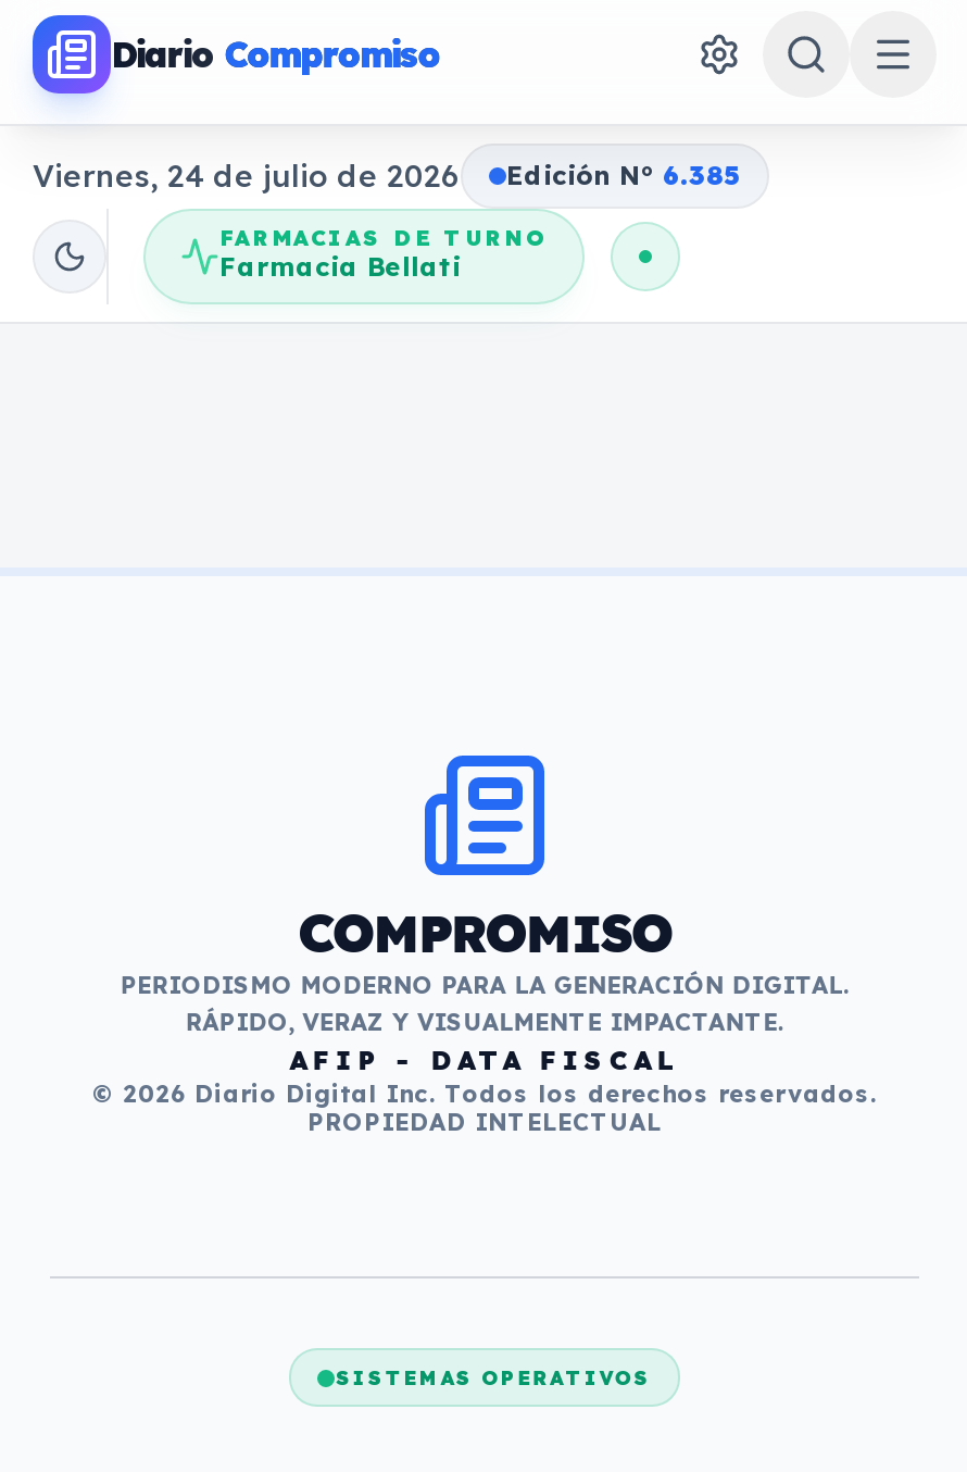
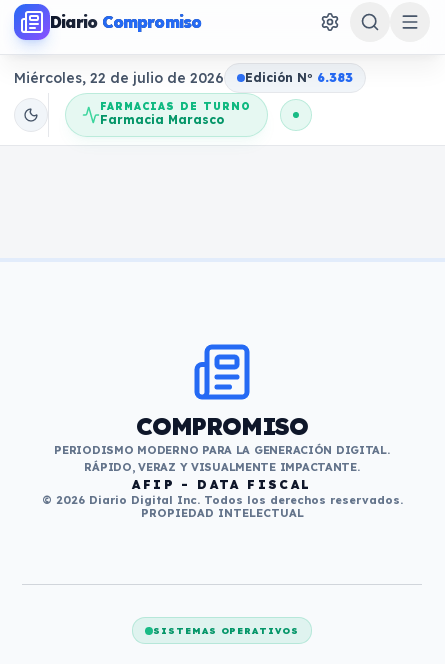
[33,157,461,196] Viernes, 24 de julio de 2026 -> [14,69,224,87] Miércoles, 22 de julio de 2026
[506,159,741,191] Edición No 6.385 -> [245,70,353,85] Edición No 6.383
[219,250,461,283] Farmacia Bellati -> [100,112,224,127] Farmacia Marasco

